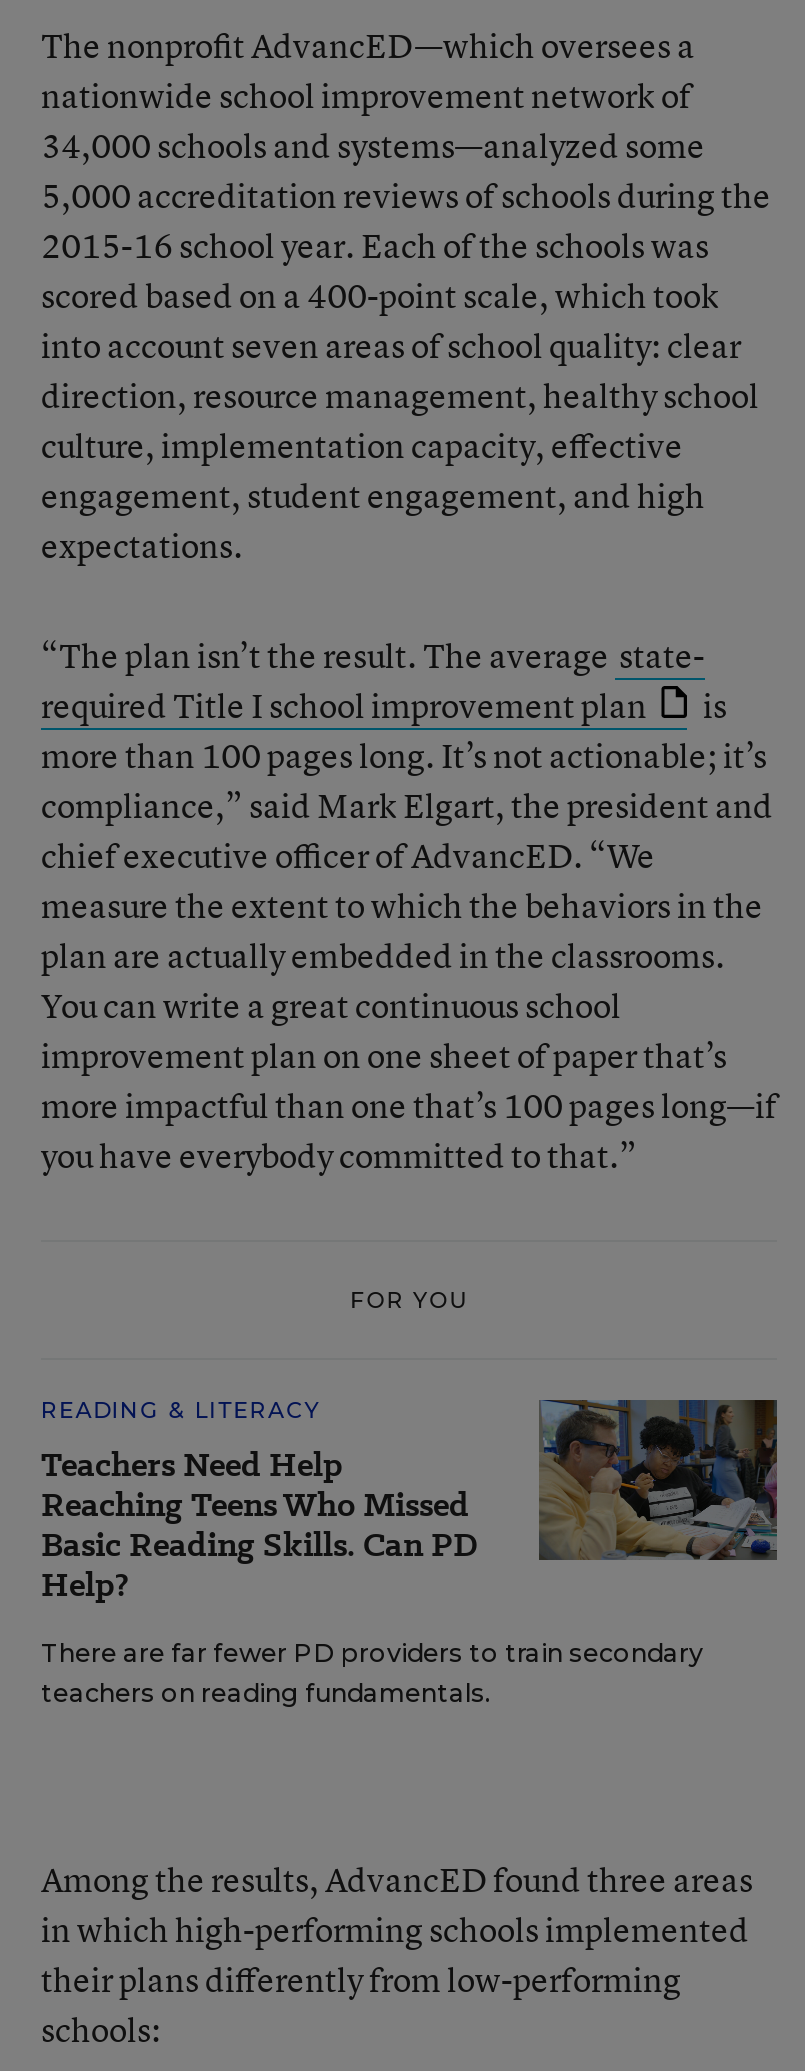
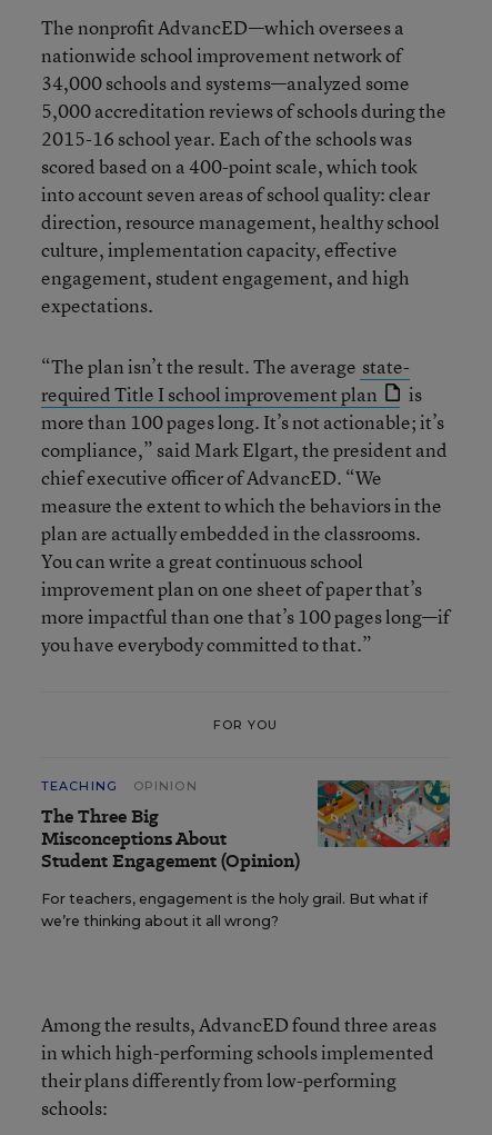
[41,1396,779,1608] [image] | READING & LITERACY | Teachers Need Help | Reaching Teens Who Missed | Basic Reading Skills. Can PD | Help? -> [41,778,451,874] [image] | TEACHING | OPINION | The Three Big | Misconceptions About | Student Engagement (Opinion)
[41,1638,703,1708] There are far fewer PD providers to train secondary | teachers on reading fundamentals. -> [41,890,428,929] For teachers, engagement is the holy grail. But what if | we’re thinking about it all wrong?

